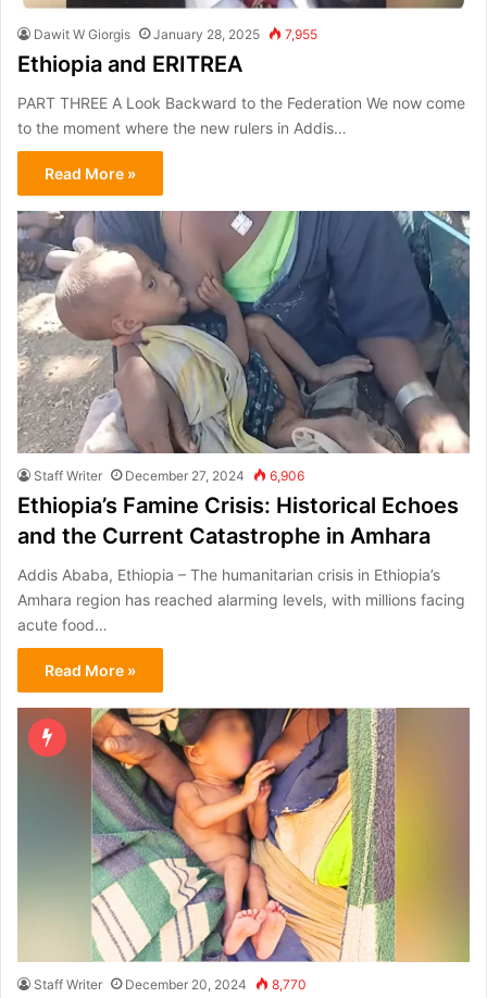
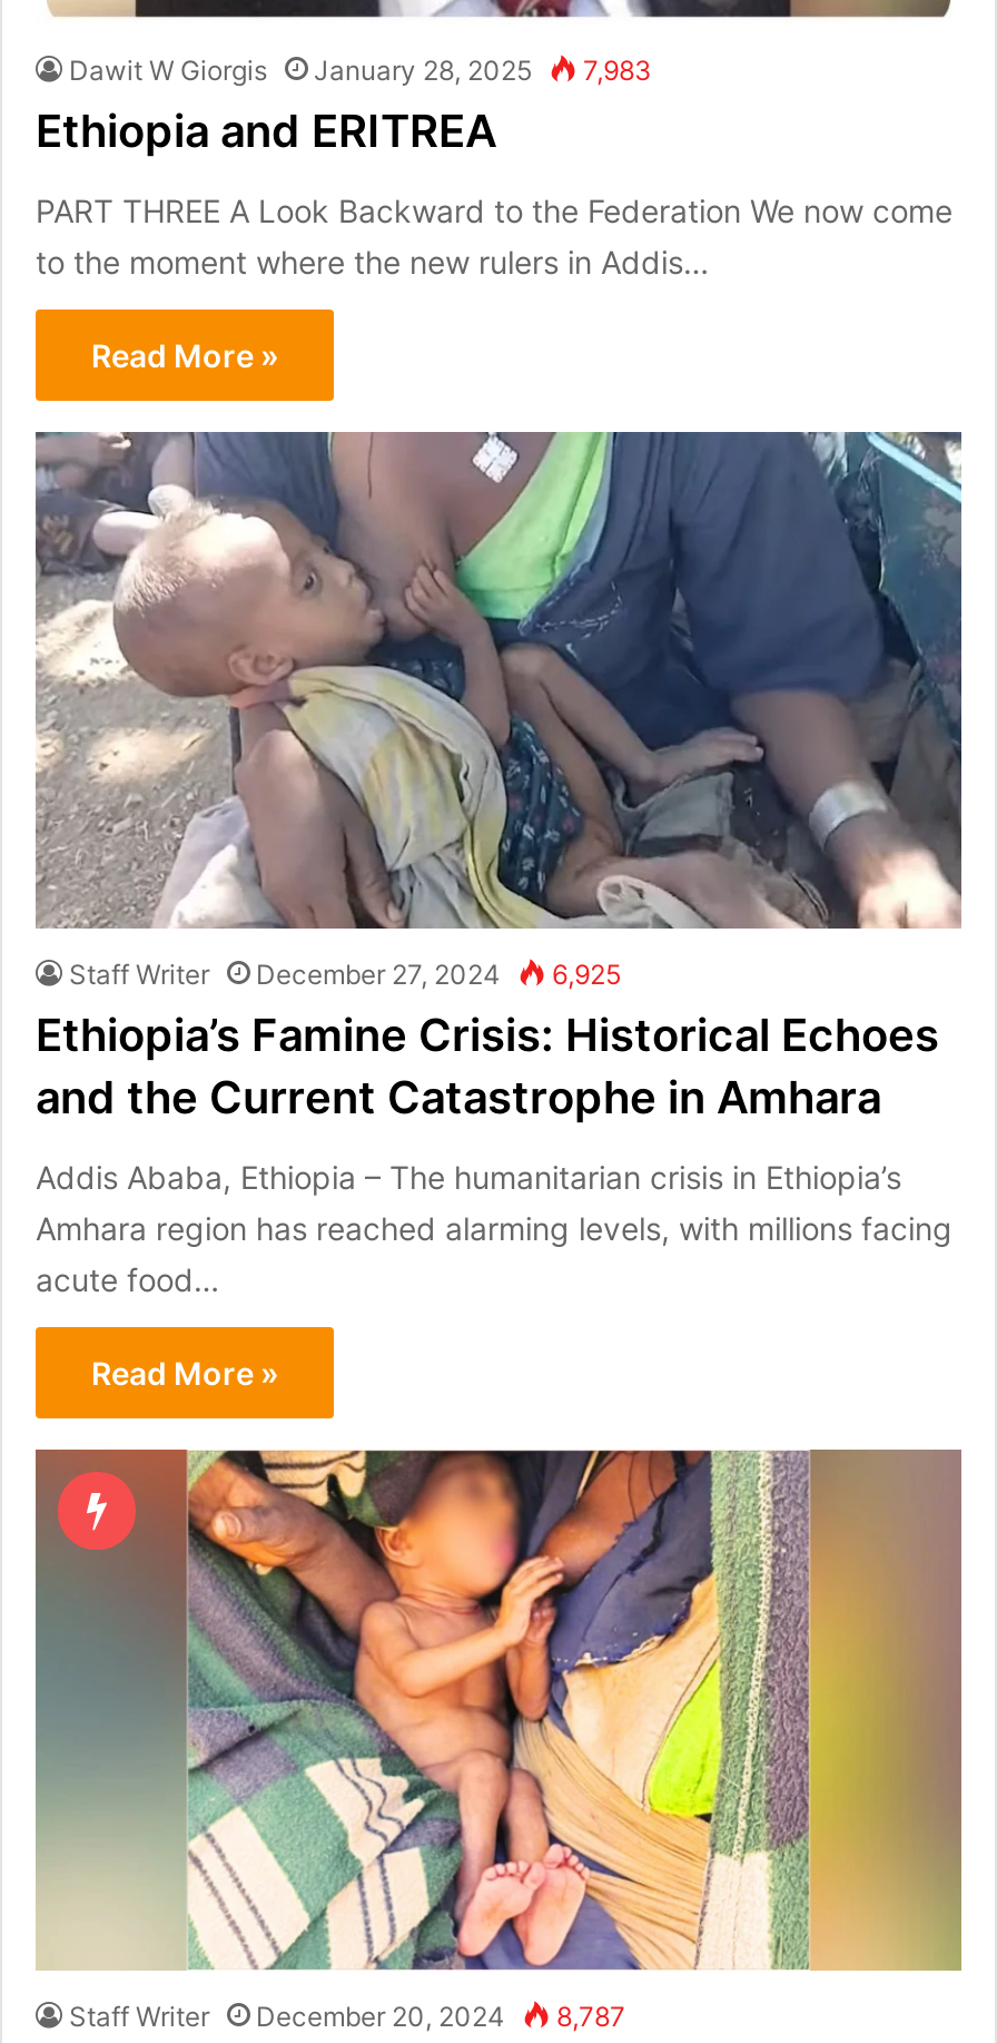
[34,26,317,42] Dawit W Giorgis January 28, 2025 7,955 -> [69,53,652,87] Dawit W Giorgis January 28, 2025 7,983
[34,468,304,484] Staff Writer December 27, 2024 6,906 -> [69,957,621,991] Staff Writer December 27, 2024 6,925
[34,976,307,993] Staff Writer December 20, 2024 8,770 -> [69,1999,625,2033] Staff Writer December 20, 2024 8,787

